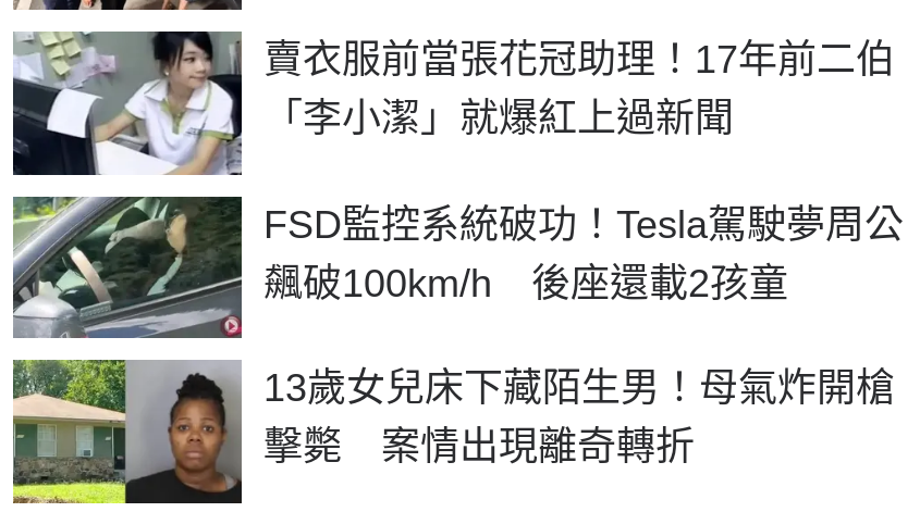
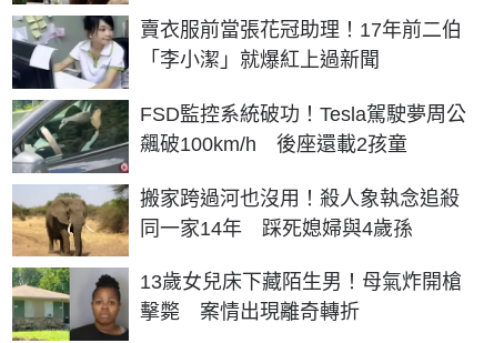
none -> [11,184,460,258] [image] | 搬家跨過河也沒用！殺人象執念追殺 | 同一家14年 踩死媳婦與4歲孫

